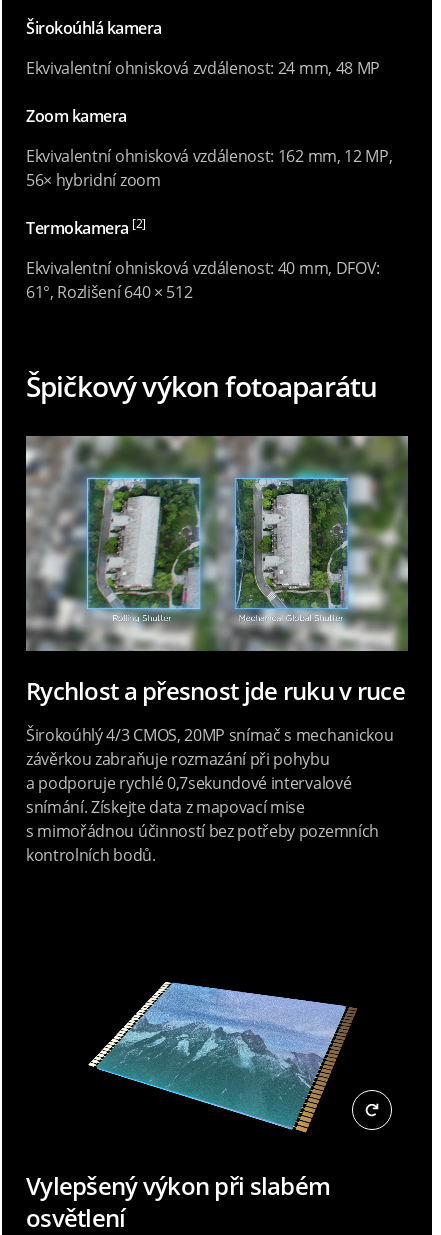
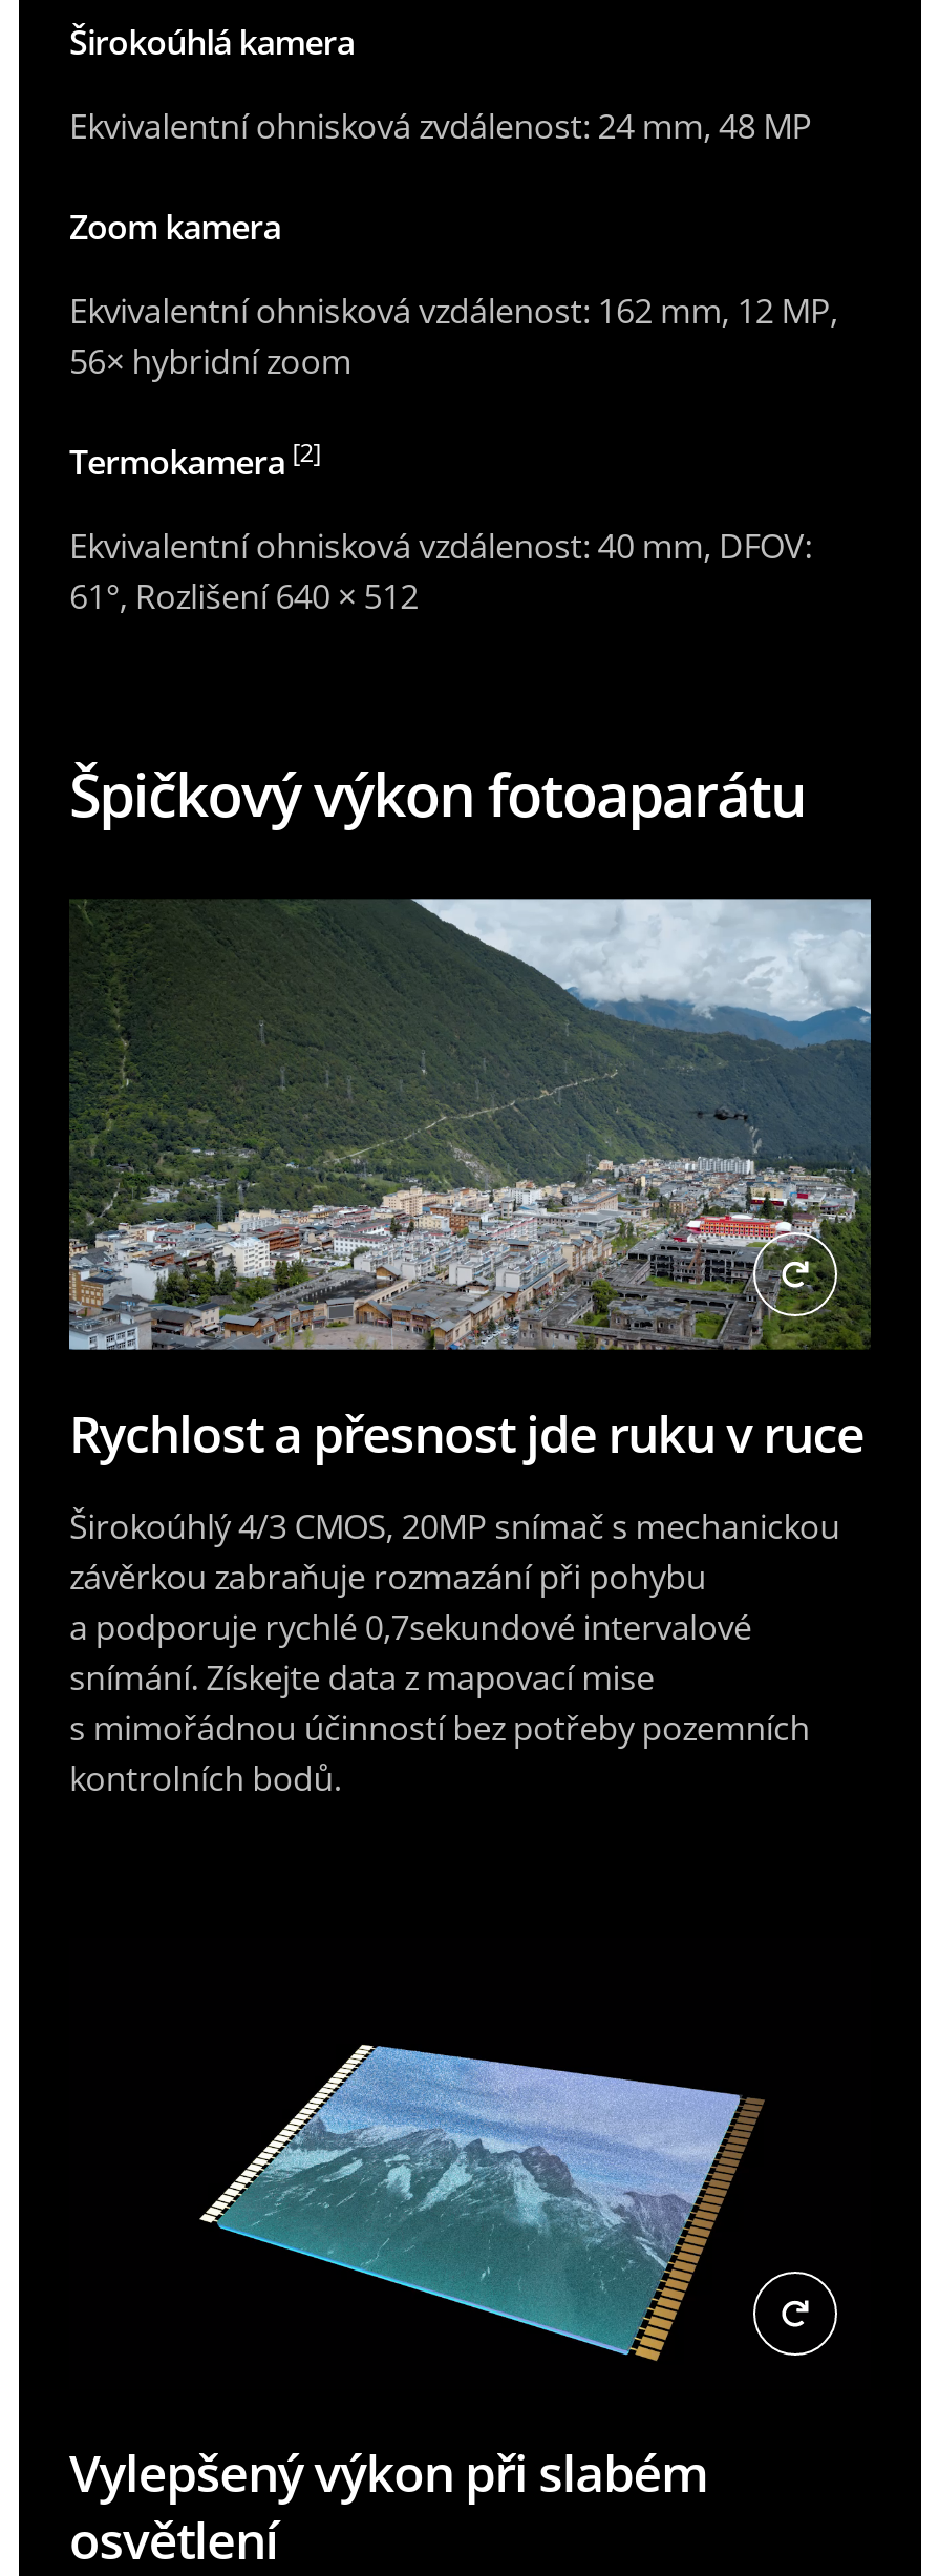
[25,435,408,652] [image] -> [69,899,871,1350] [image]

